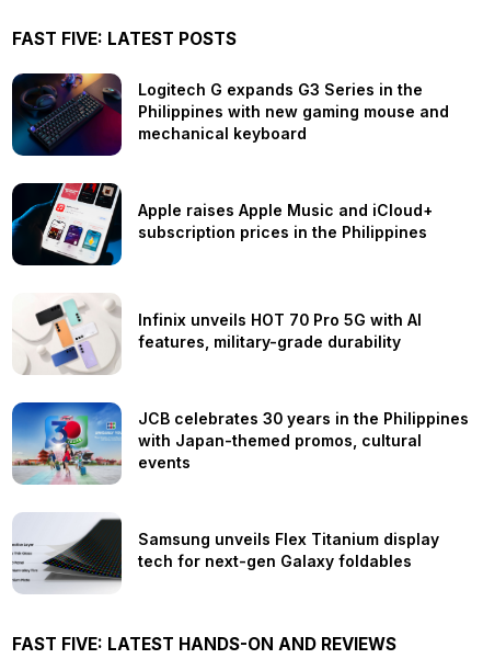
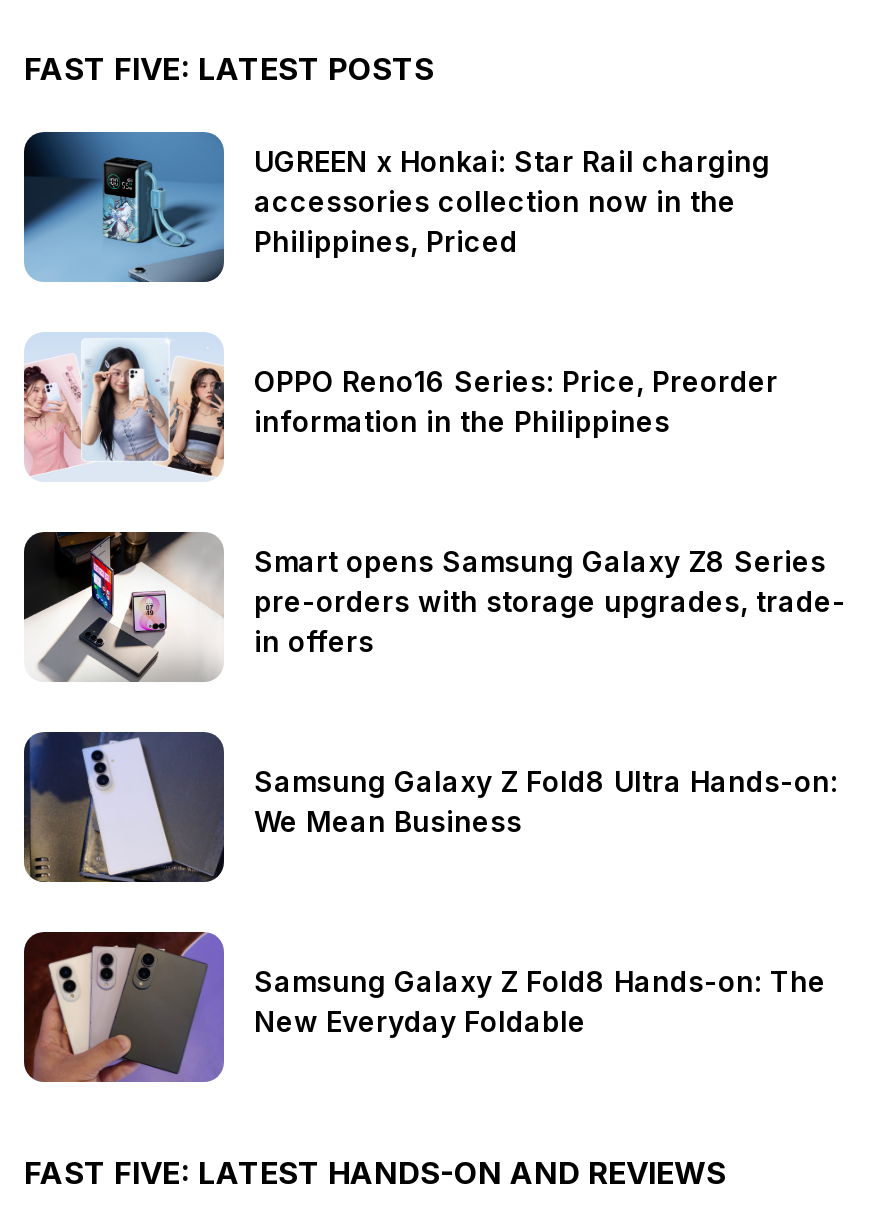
[11,72,449,157] [image] | Logitech G expands G3 Series in the | Philippines with new gaming mouse and | mechanical keyboard -> [22,129,770,283] [image] | UGREEN x Honkai: Star Rail charging | accessories collection now in the | Philippines, Priced
[11,182,433,266] [image] | Apple raises Apple Music and iCloud+ | subscription prices in the Philippines -> [22,333,778,483] [image] | OPPO Reno16 Series: Price, Preorder | information in the Philippines
[12,292,422,374] [image] | Infinix unveils HOT 70 Pro 5G with AI | features, military-grade durability -> [22,529,846,683] [image] | Smart opens Samsung Galaxy Z8 Series | pre-orders with storage upgrades, trade- | in offers
[11,401,469,485] [image] | JCB celebrates 30 years in the Philippines | with Japan-themed promos, cultural | events -> [22,729,838,883] [image] | Samsung Galaxy Z Fold8 Ultra Hands-on: | We Mean Business
[12,511,439,593] [image] | Samsung unveils Flex Titanium display | tech for next-gen Galaxy foldables -> [22,929,826,1083] [image] | Samsung Galaxy Z Fold8 Hands-on: The | New Everyday Foldable

